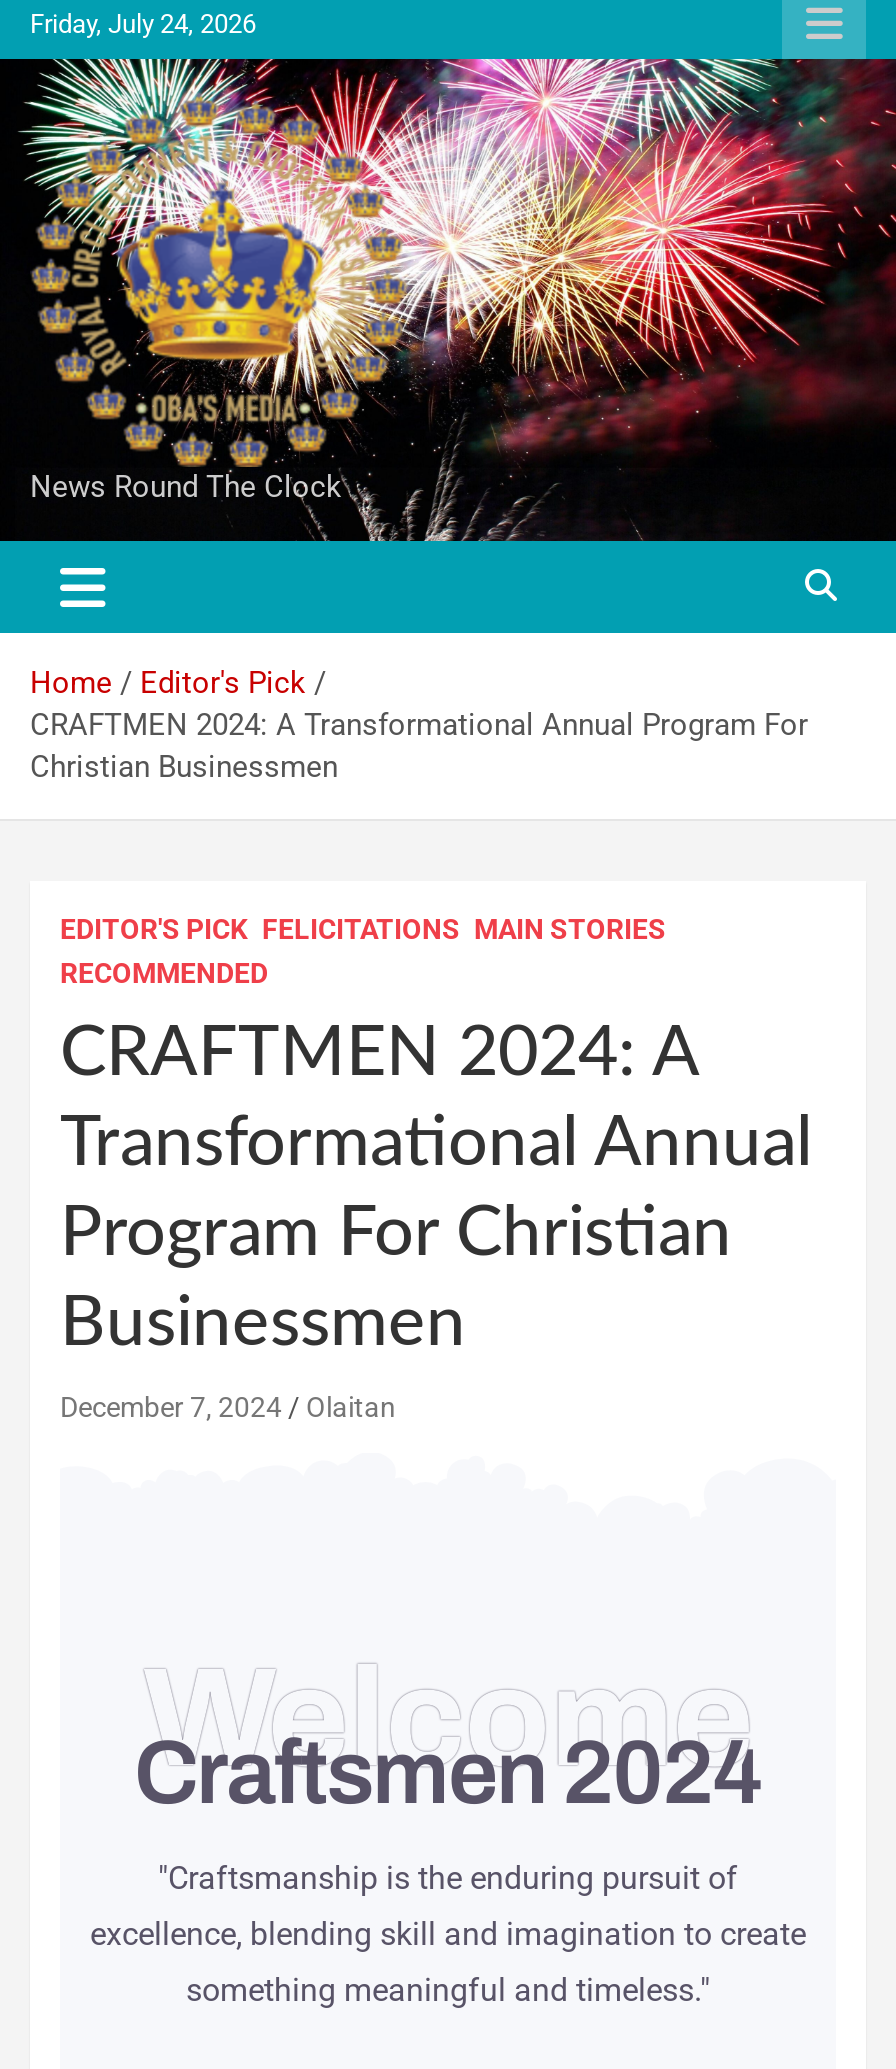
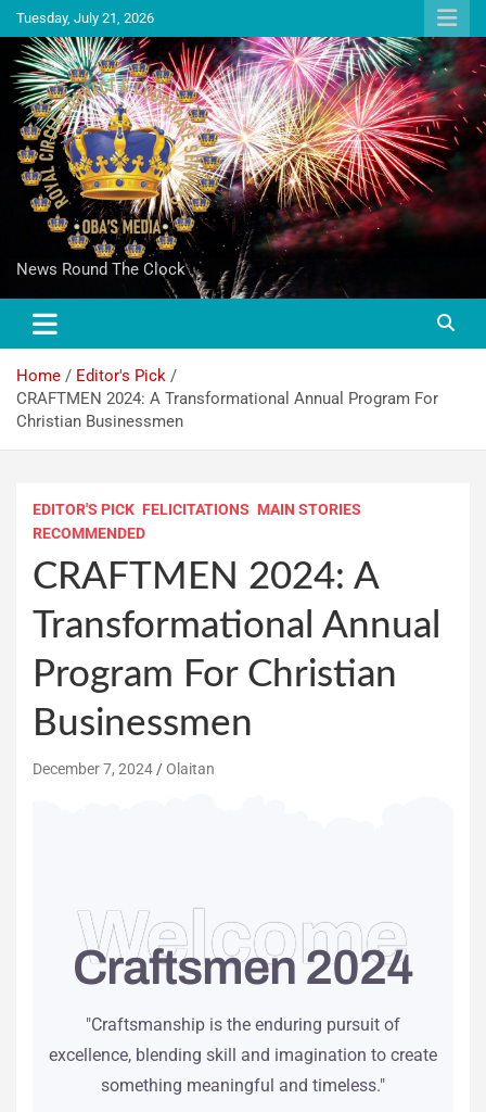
[30,9,256,39] Friday, July 24, 2026 -> [16,10,154,26] Tuesday, July 21, 2026

